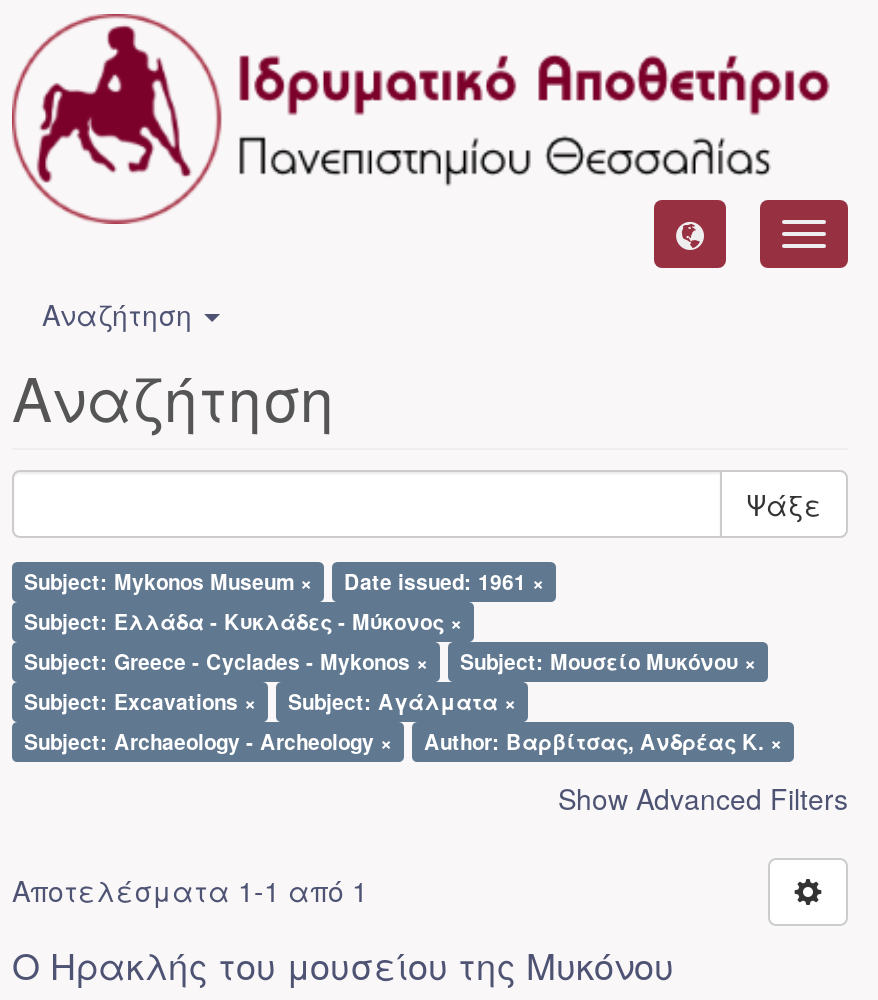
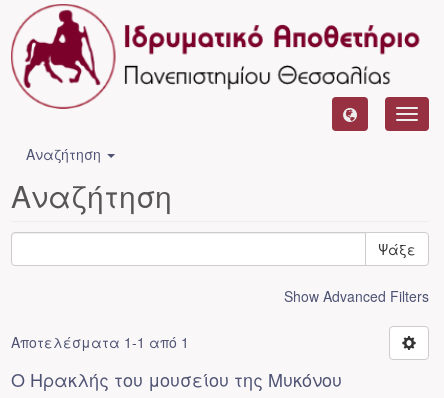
[24,566,782,756] Subject: Mykonos Museum × | Date issued: 1961 × | Subject: Ελλάδα - Κυκλάδες - Μύκονος × | Subject: Greece - Cyclades - Mykonos × | Subject: Μουσείο Μυκόνου × | Subject: Excavations × | Subject: Αγάλματα × | Subject: Archaeology - Archeology × | Author: Βαρβίτσας, Ανδρέας Κ. × -> none

